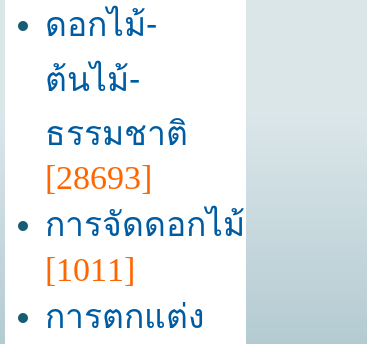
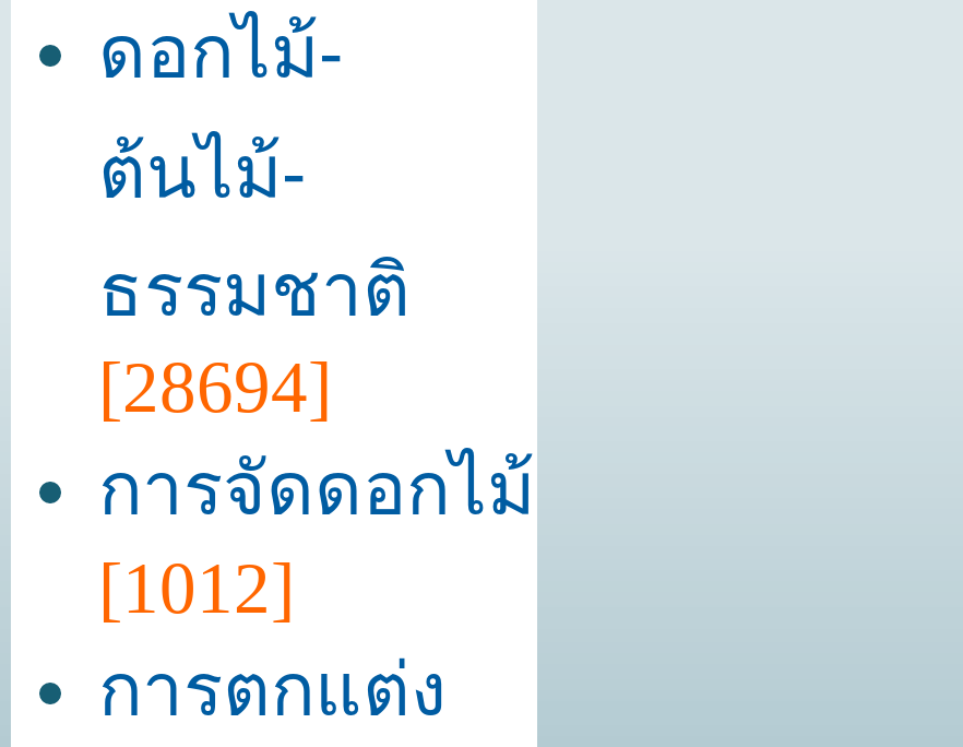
[45,159,152,196] [28693] -> [98,346,332,427] [28694]
[45,251,135,288] [1011] -> [98,547,295,628] [1012]

